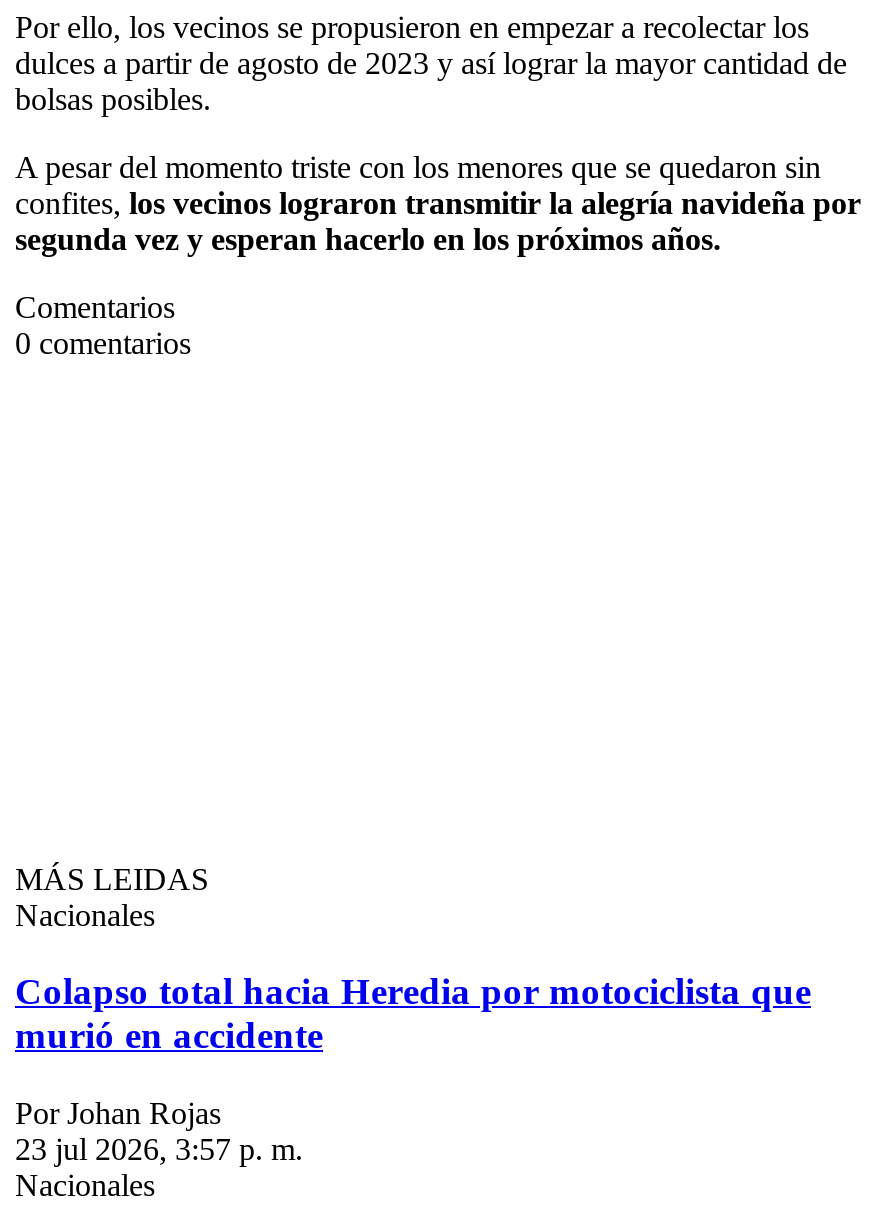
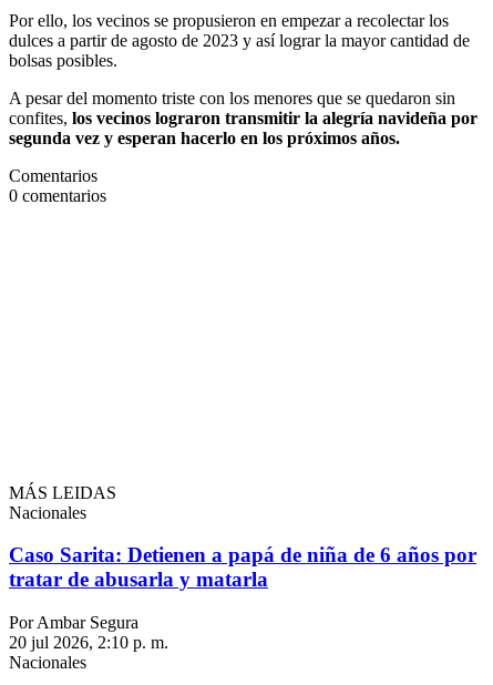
[15,971,811,1057] Colapso total hacia Heredia por motociclista que | murió en accidente -> [9,544,476,591] Caso Sarita: Detienen a papá de niña de 6 años por | tratar de abusarla y matarla
[15,1096,303,1166] Por Johan Rojas | 23 jul 2026, 3:57 p. m. -> [9,613,168,652] Por Ambar Segura | 20 jul 2026, 2:10 p. m.

